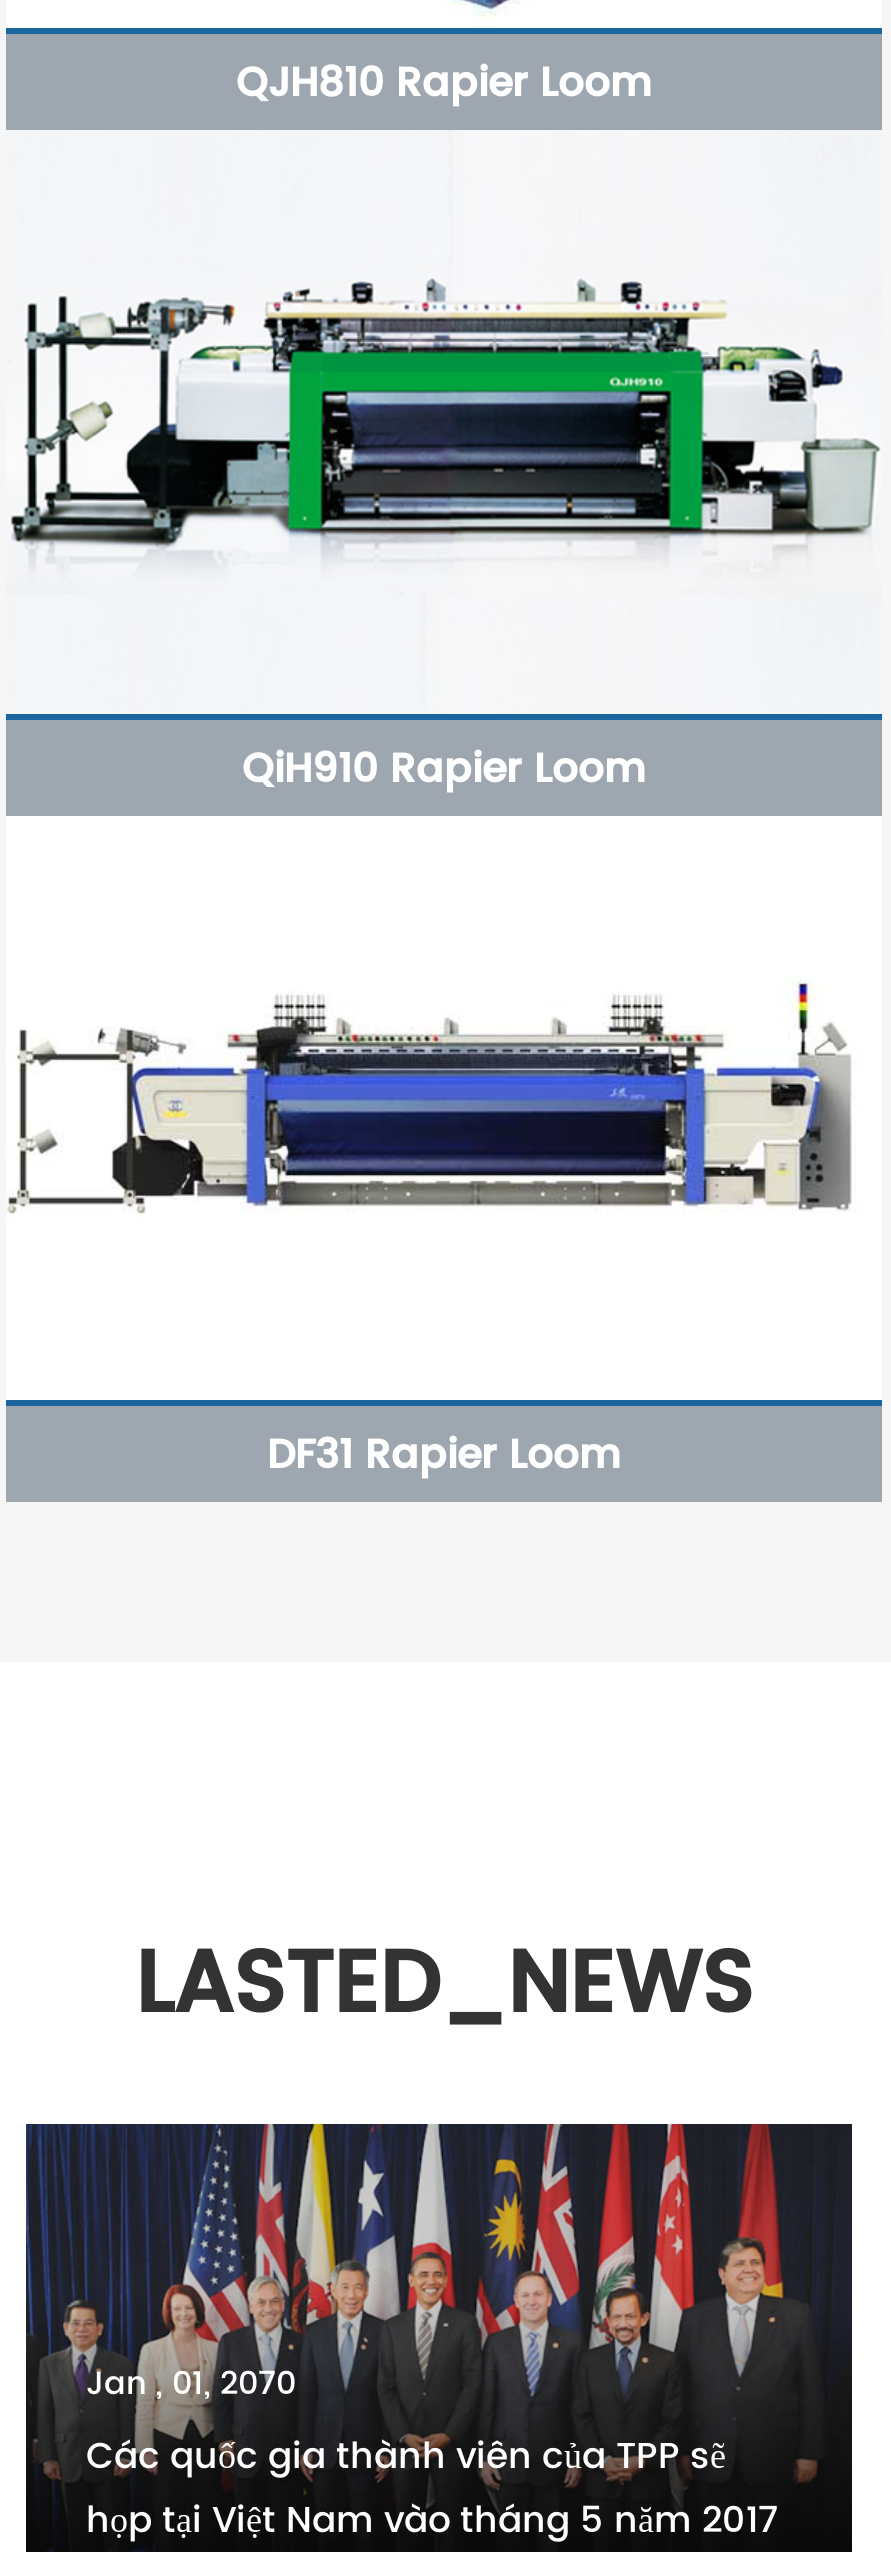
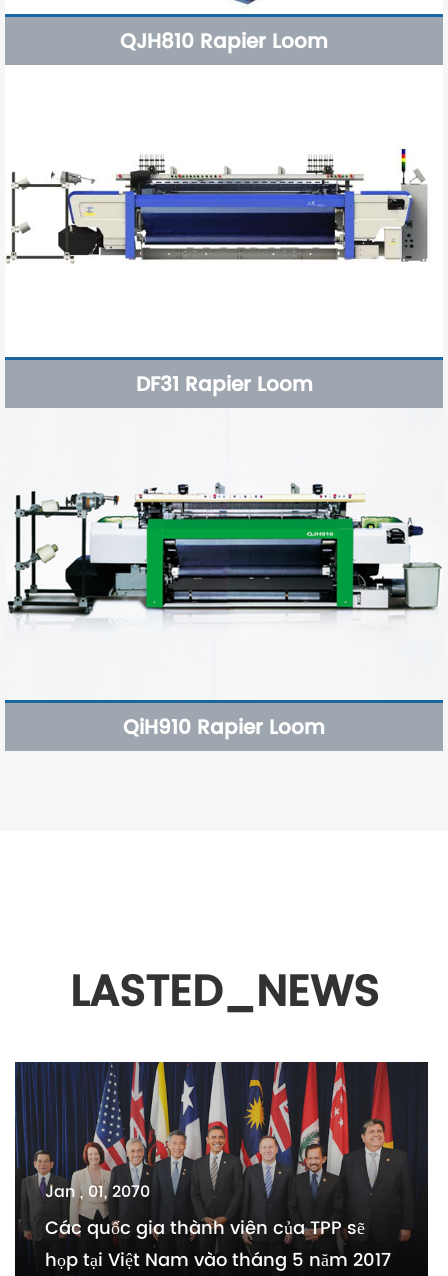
moved [12,278,880,560] -> [8,482,442,623]: [image]
moved [242,739,646,799] -> [123,712,325,742]: QiH910 Rapier Loom
moved [506,982,852,1214] -> [255,148,428,264]: [image]
moved [267,1425,621,1485] -> [135,369,312,399]: DF31 Rapier Loom

